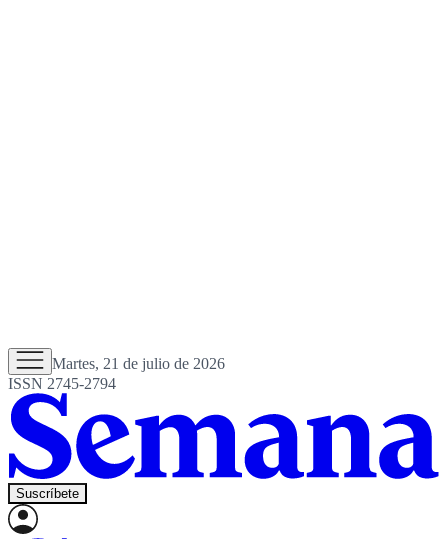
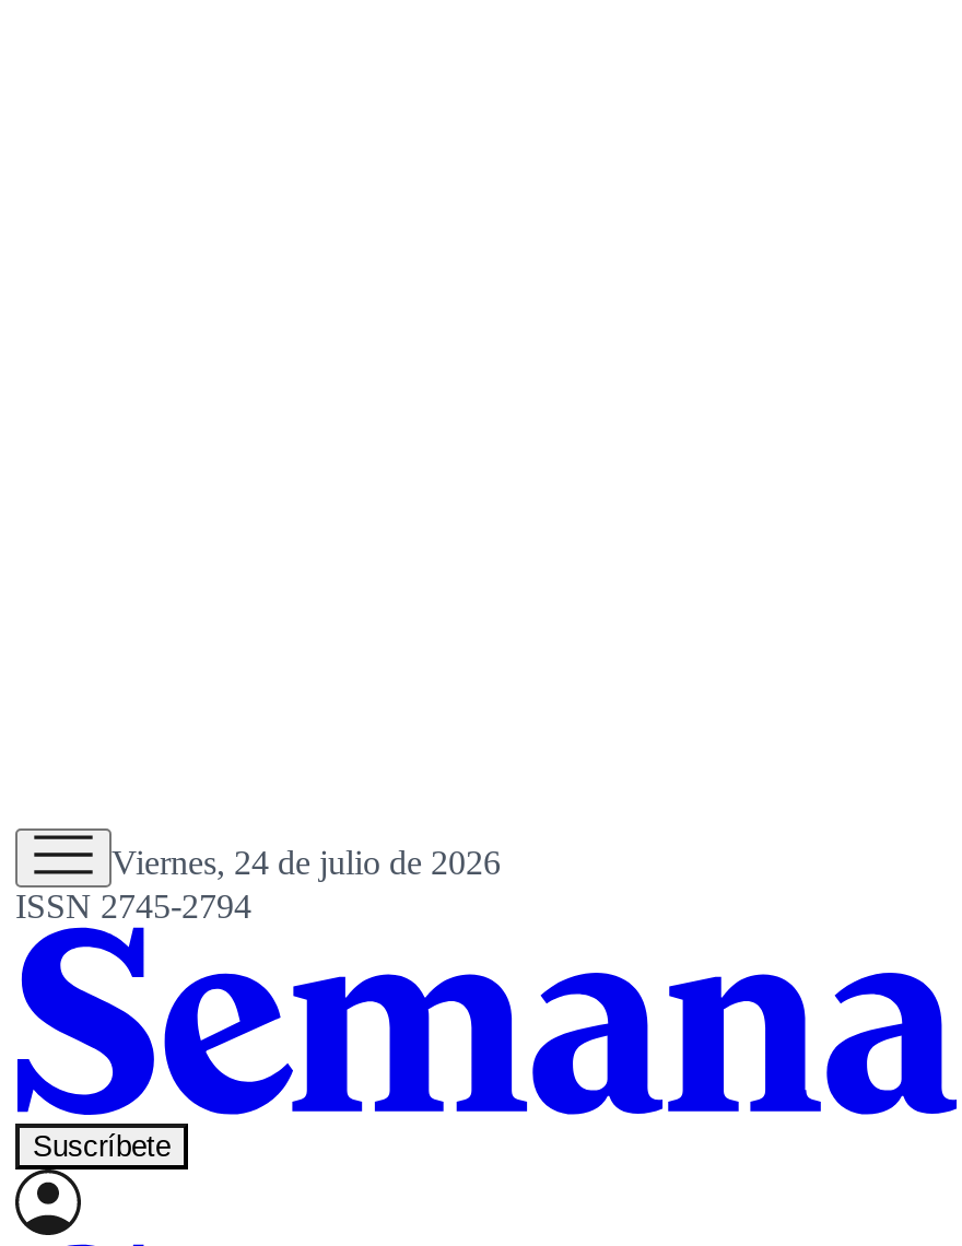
[52,355,225,372] Martes, 21 de julio de 2026 -> [112,844,501,881] Viernes, 24 de julio de 2026

